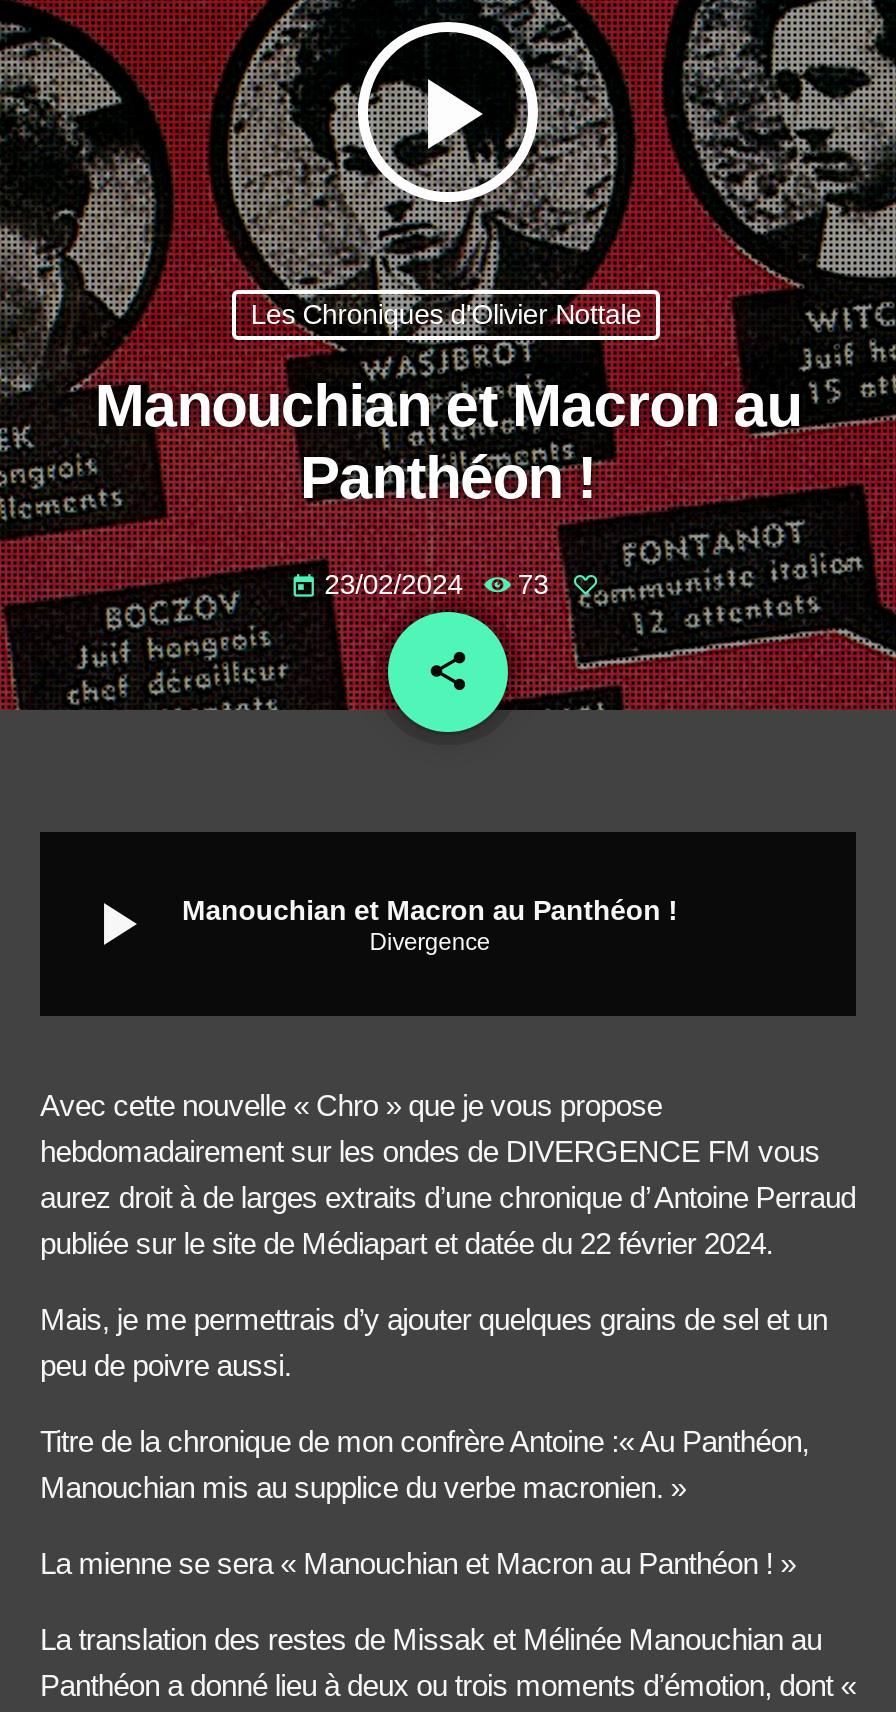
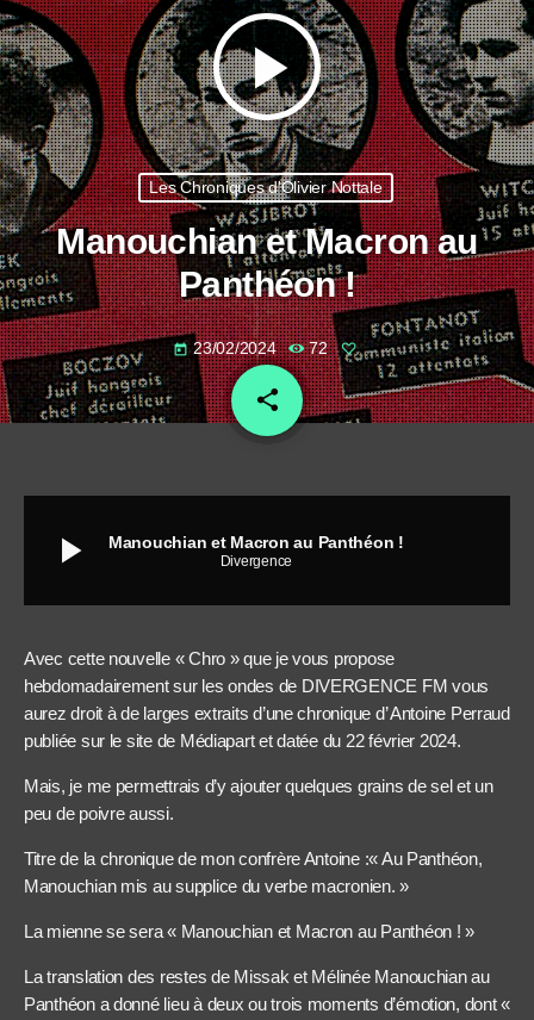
[518,568,556,600] 73 -> [309,338,331,357] 72

